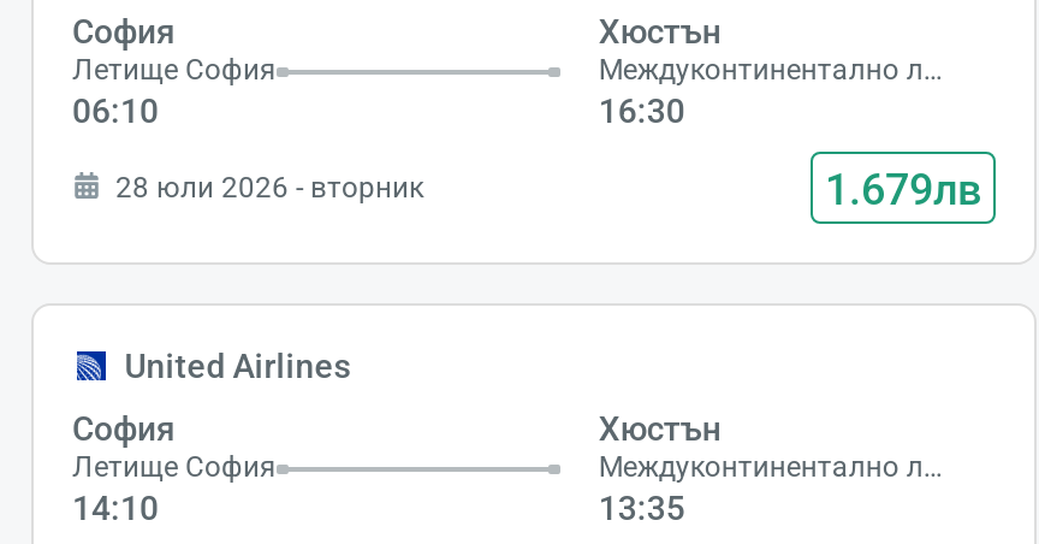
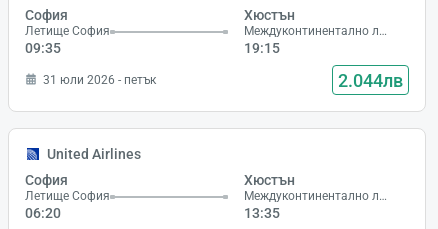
[72,92,159,131] 06:10 -> [25,40,61,56] 09:35
[599,92,685,131] 16:30 -> [244,40,280,56] 19:15
[115,163,981,214] 28 юли 2026 - вторник | 1.679лв -> [43,70,403,91] 31 юли 2026 - петък | 2.044лв
[72,489,159,528] 14:10 -> [25,205,61,221] 06:20

